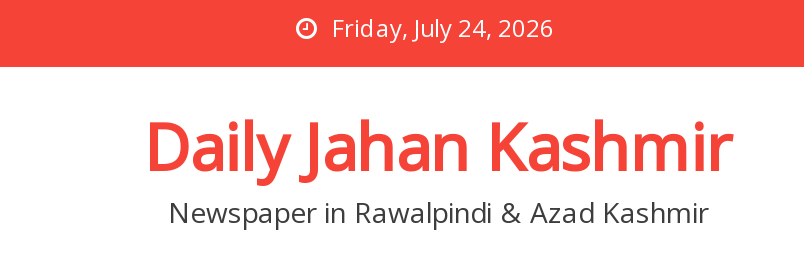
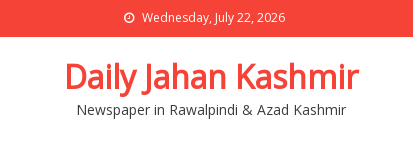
[332,11,554,45] Friday, July 24, 2026 -> [142,9,285,26] Wednesday, July 22, 2026

